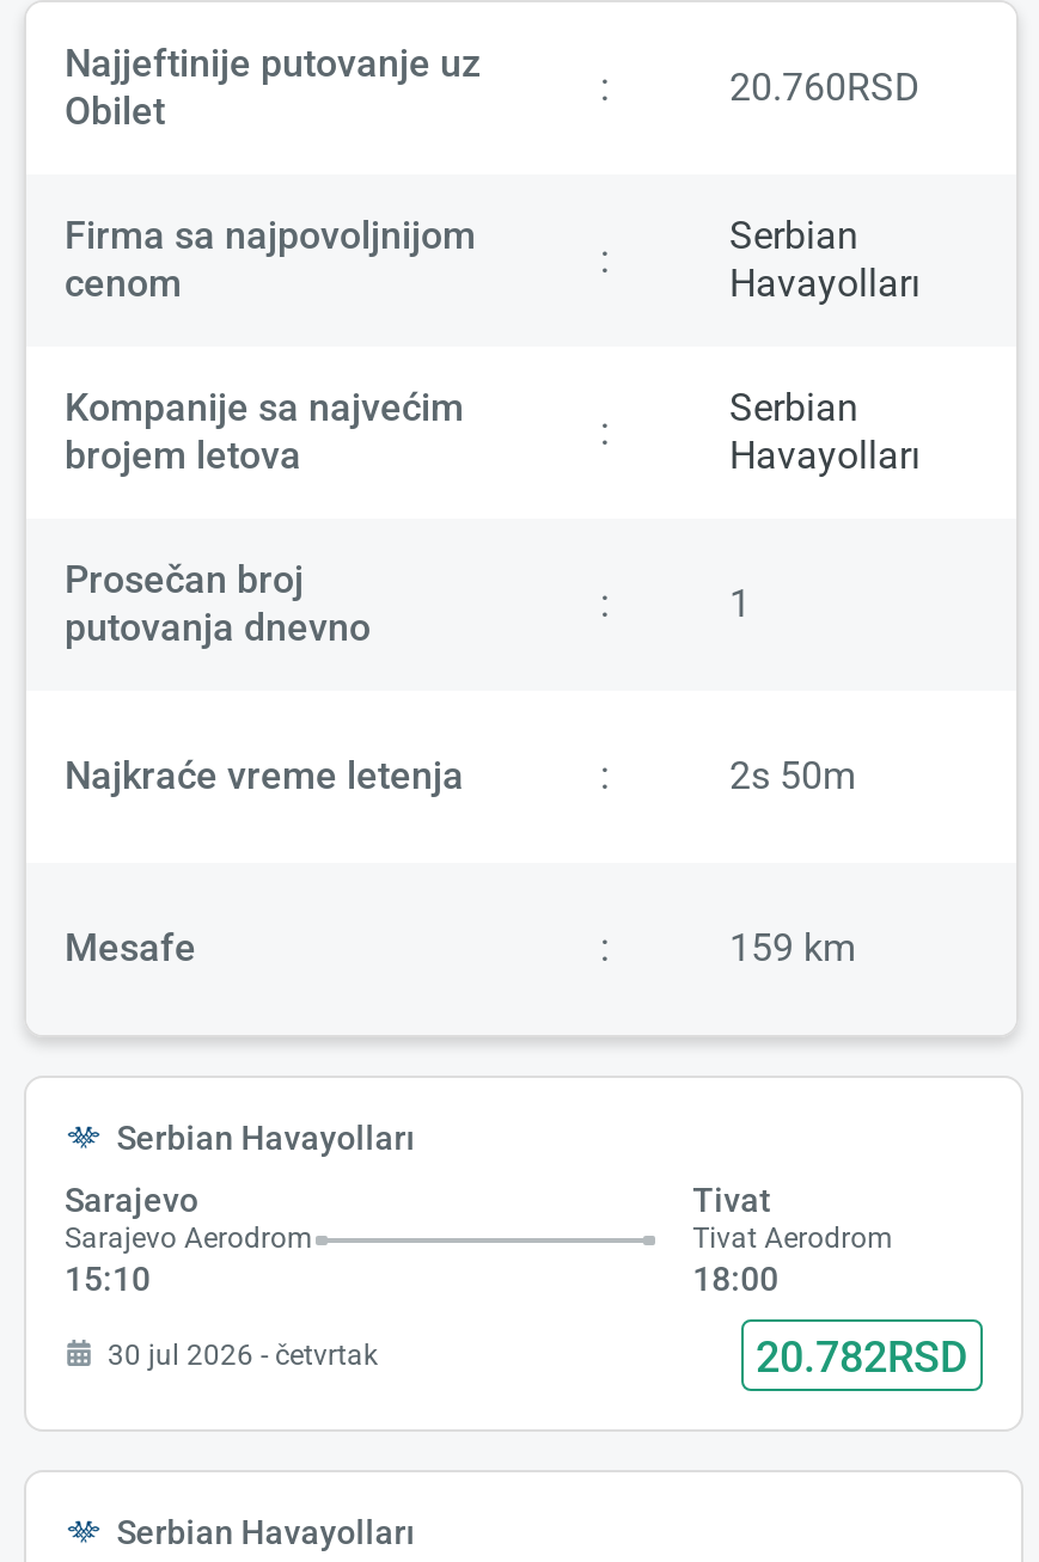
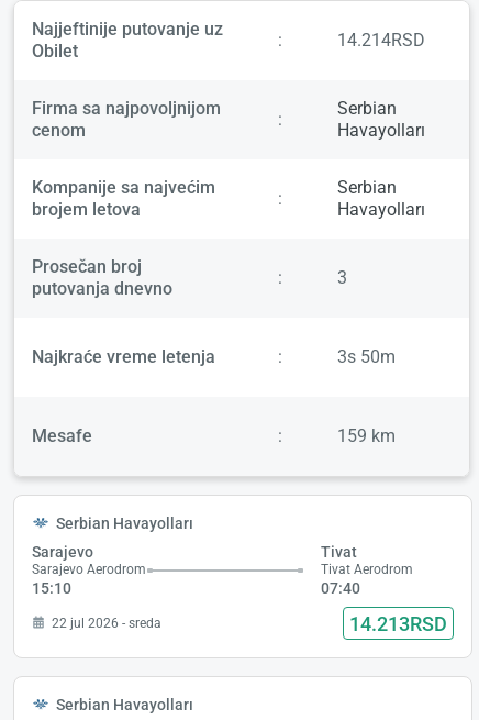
[729,65,921,111] 20.760RSD -> [337,30,425,51] 14.214RSD
[729,582,751,627] 1 -> [337,267,347,288] 3
[729,754,856,799] 2s 50m -> [337,347,396,367] 3s 50m
[693,1260,779,1299] 18:00 -> [320,580,360,597] 07:40
[108,1331,968,1381] 30 jul 2026 - četvrtak | 20.782RSD -> [52,612,447,635] 22 jul 2026 - sreda | 14.213RSD

